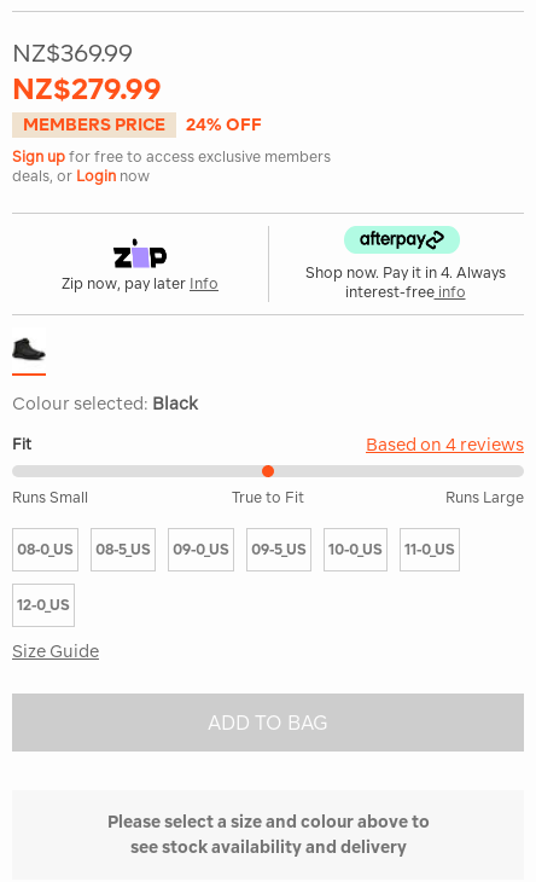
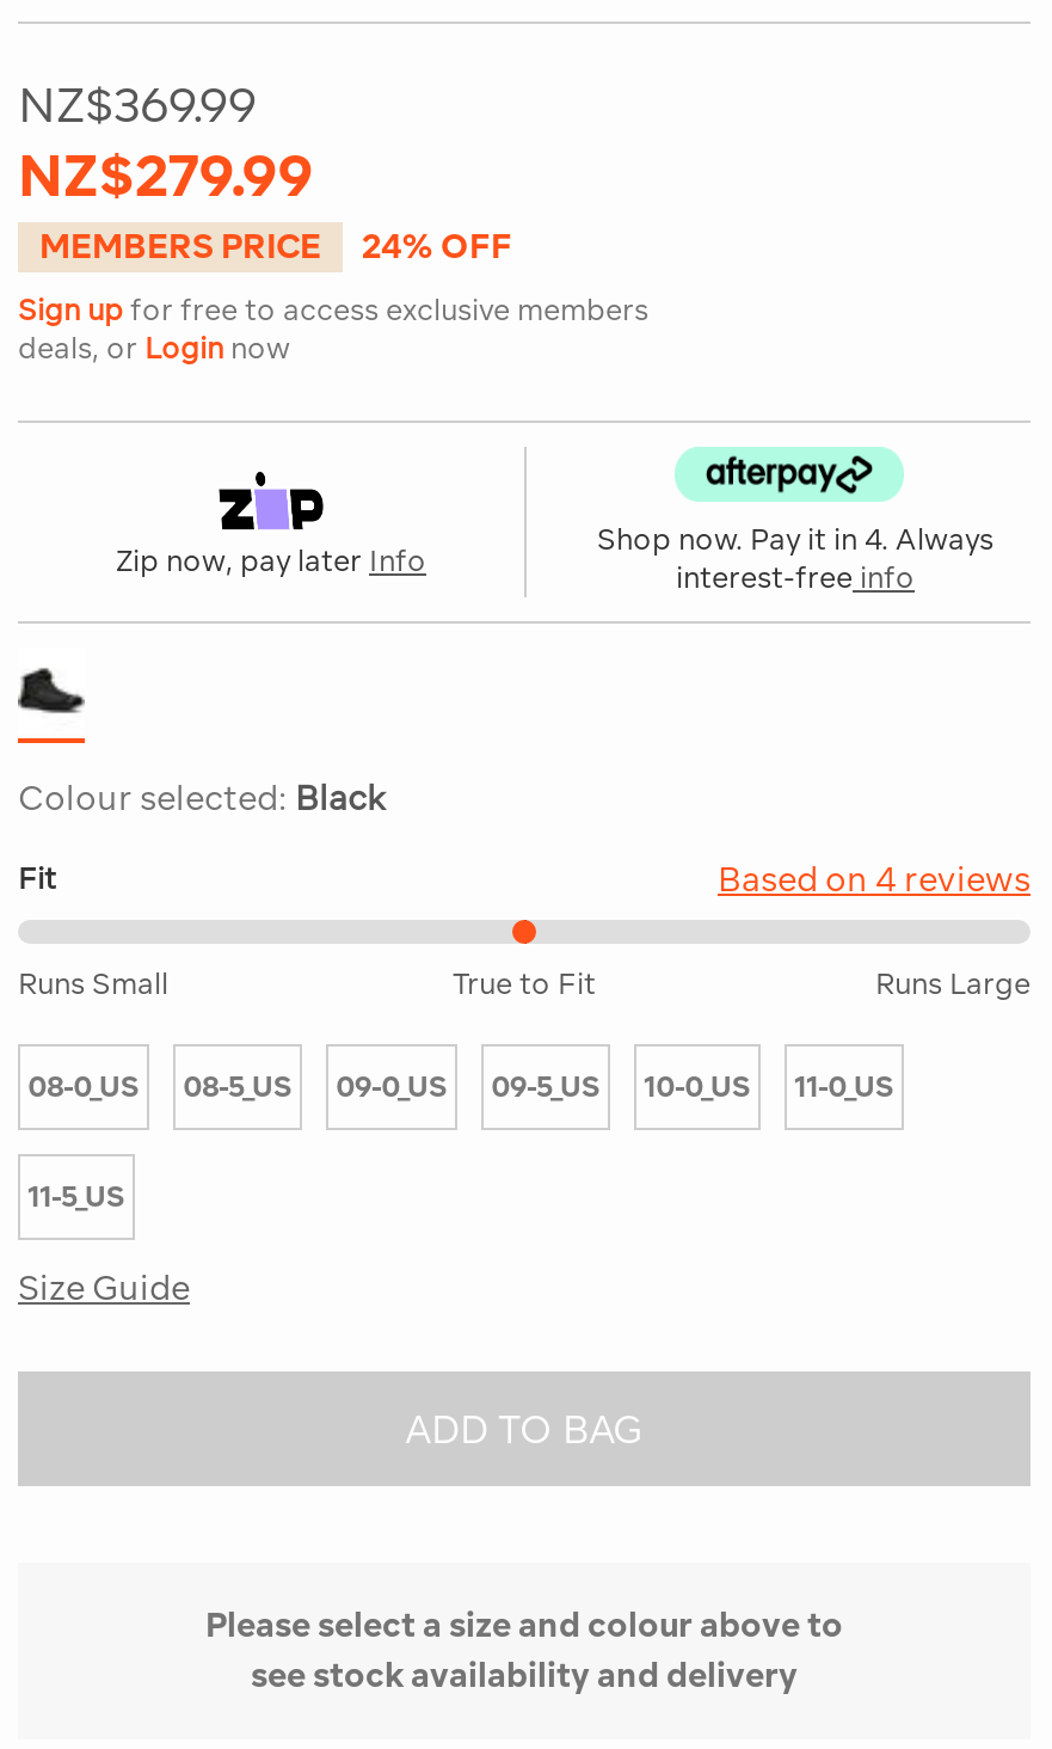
[17,597,70,613] 12-0_US -> [27,1181,125,1212] 11-5_US

